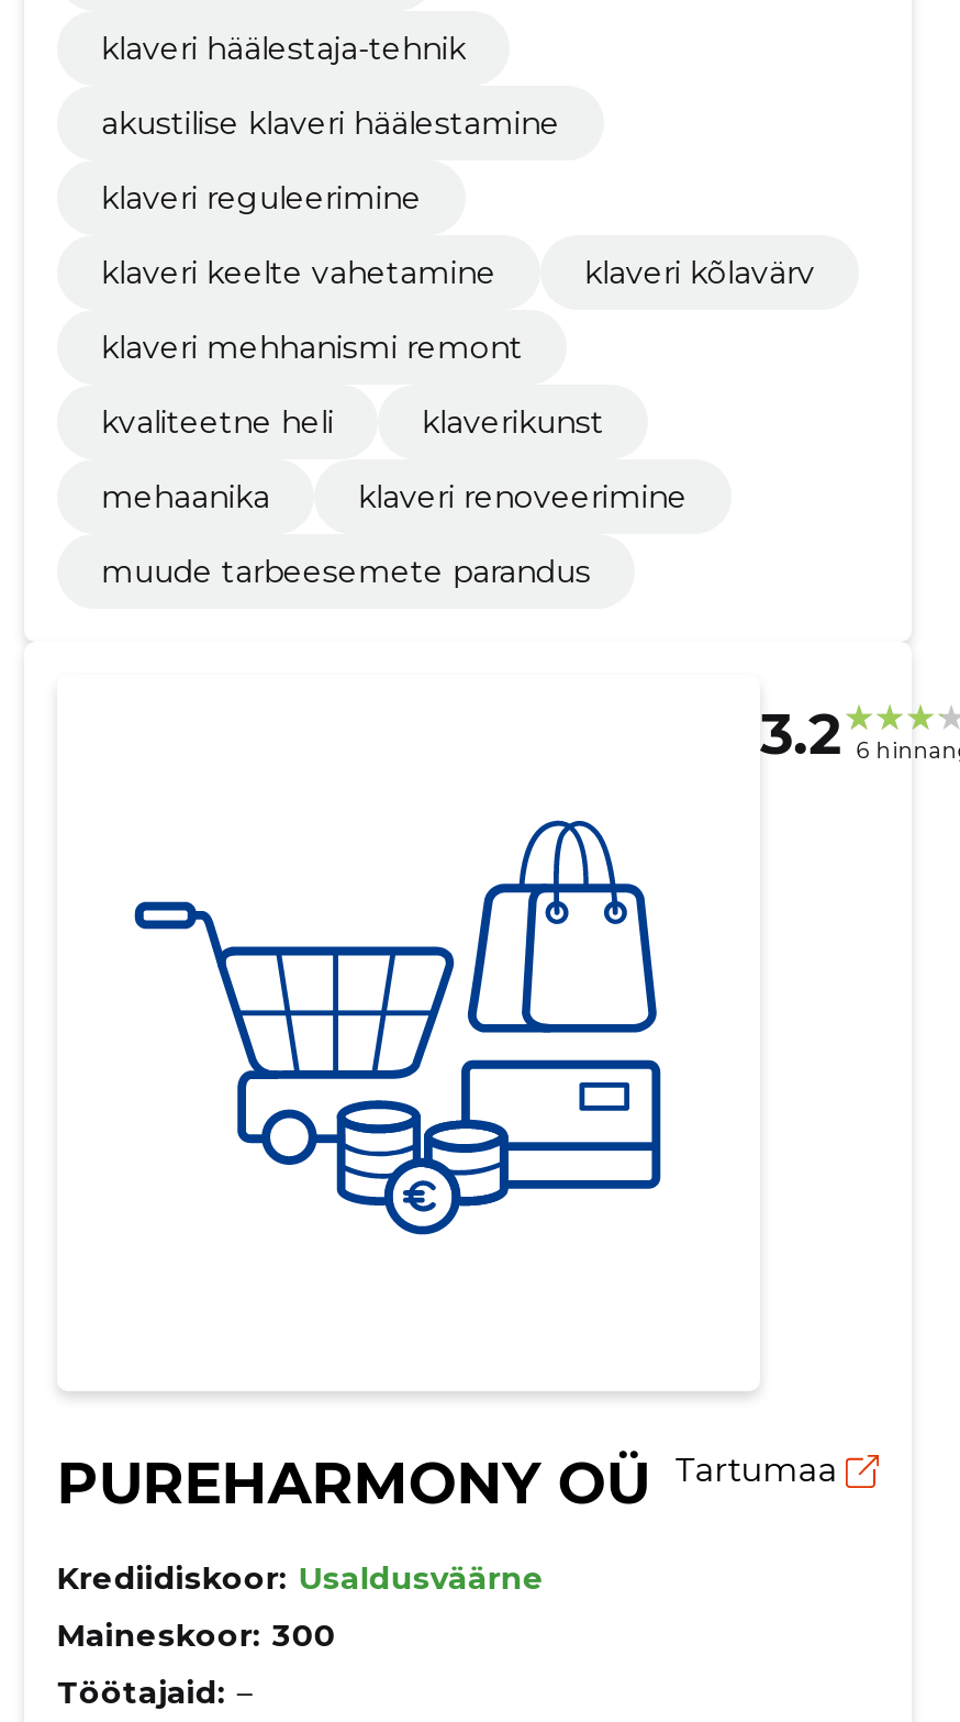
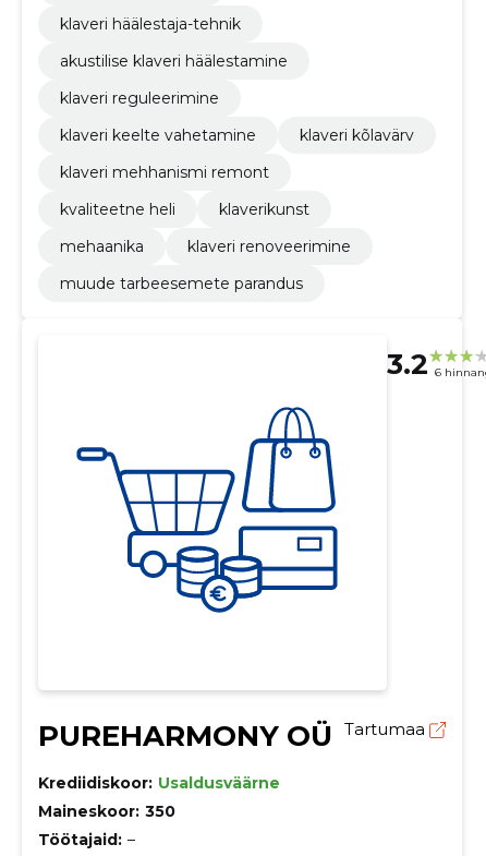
[57,1615,336,1655] Maineskoor: 300 -> [38,801,175,821] Maineskoor: 350

